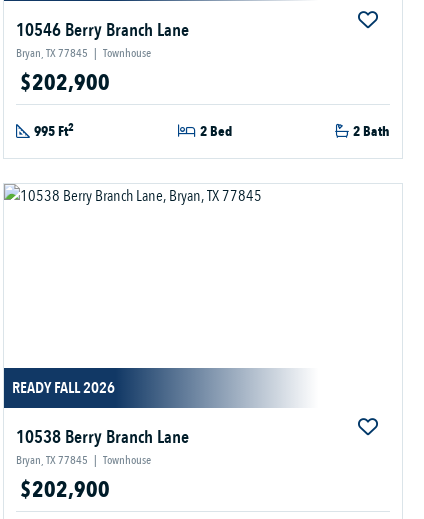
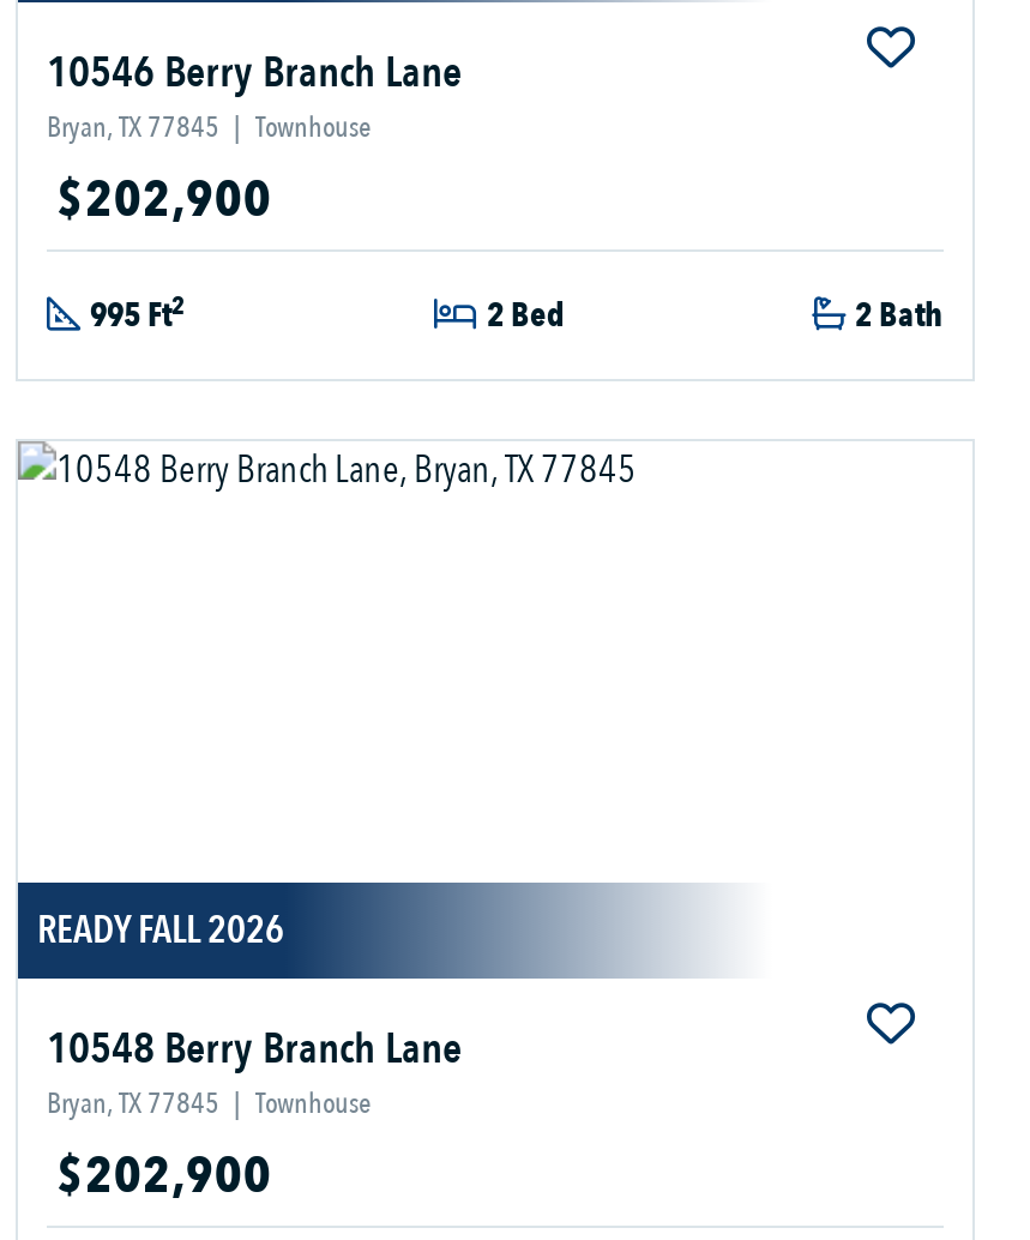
[16,425,189,450] 10538 Berry Branch Lane -> [47,1020,462,1080] 10548 Berry Branch Lane

